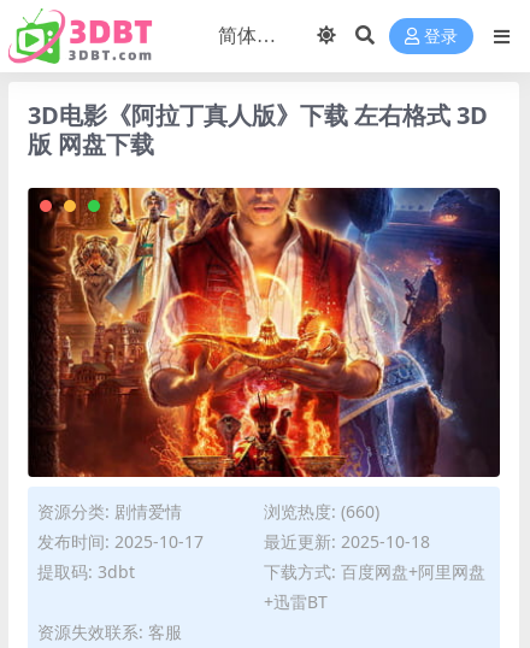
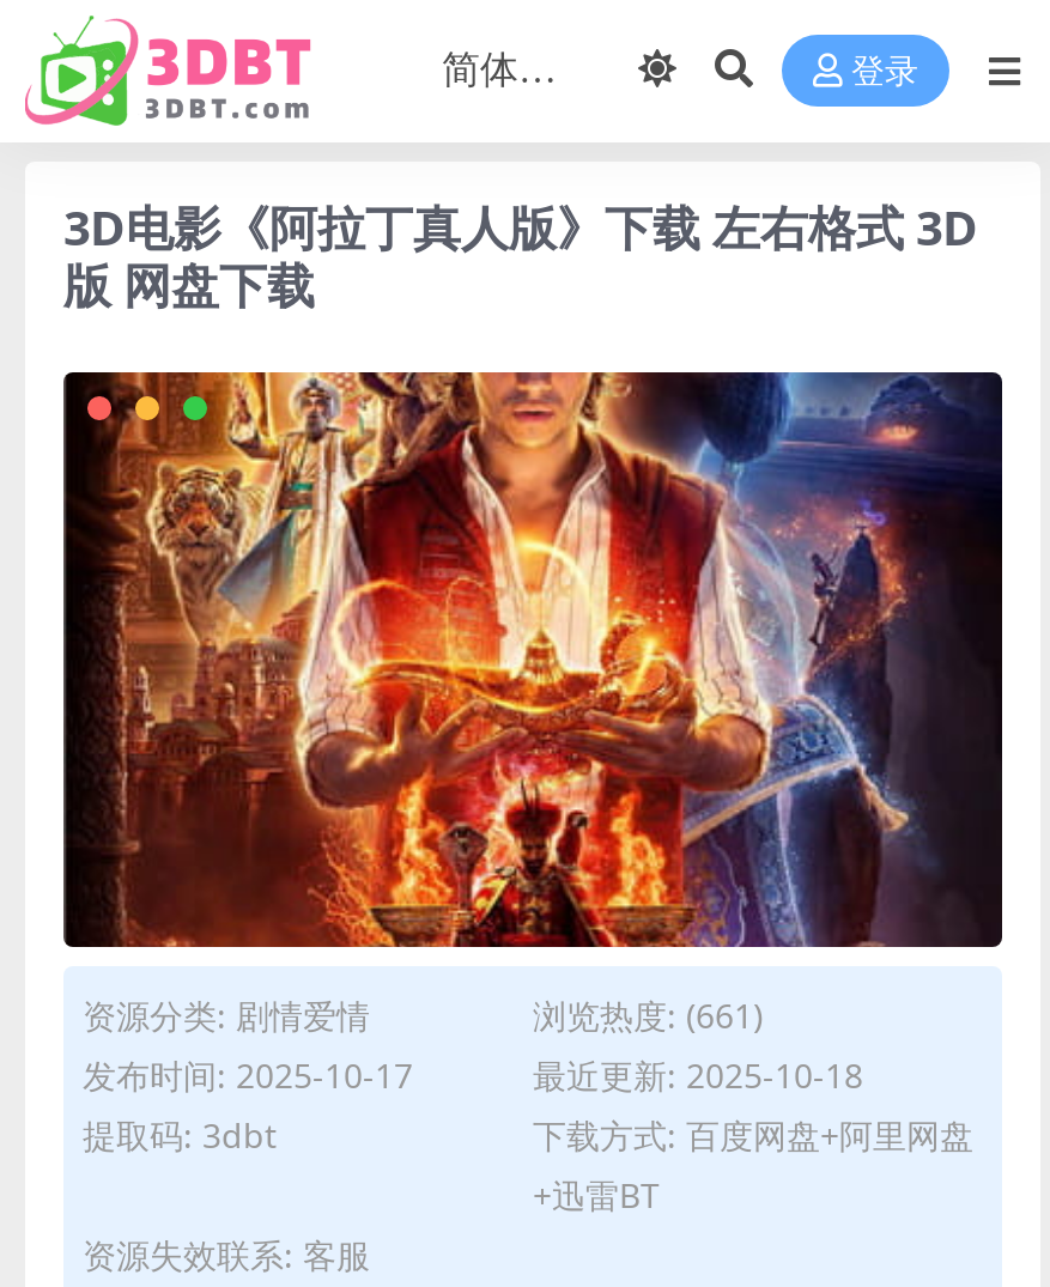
[264,500,379,523] 浏览热度: (660) -> [533,992,763,1038] 浏览热度: (661)

